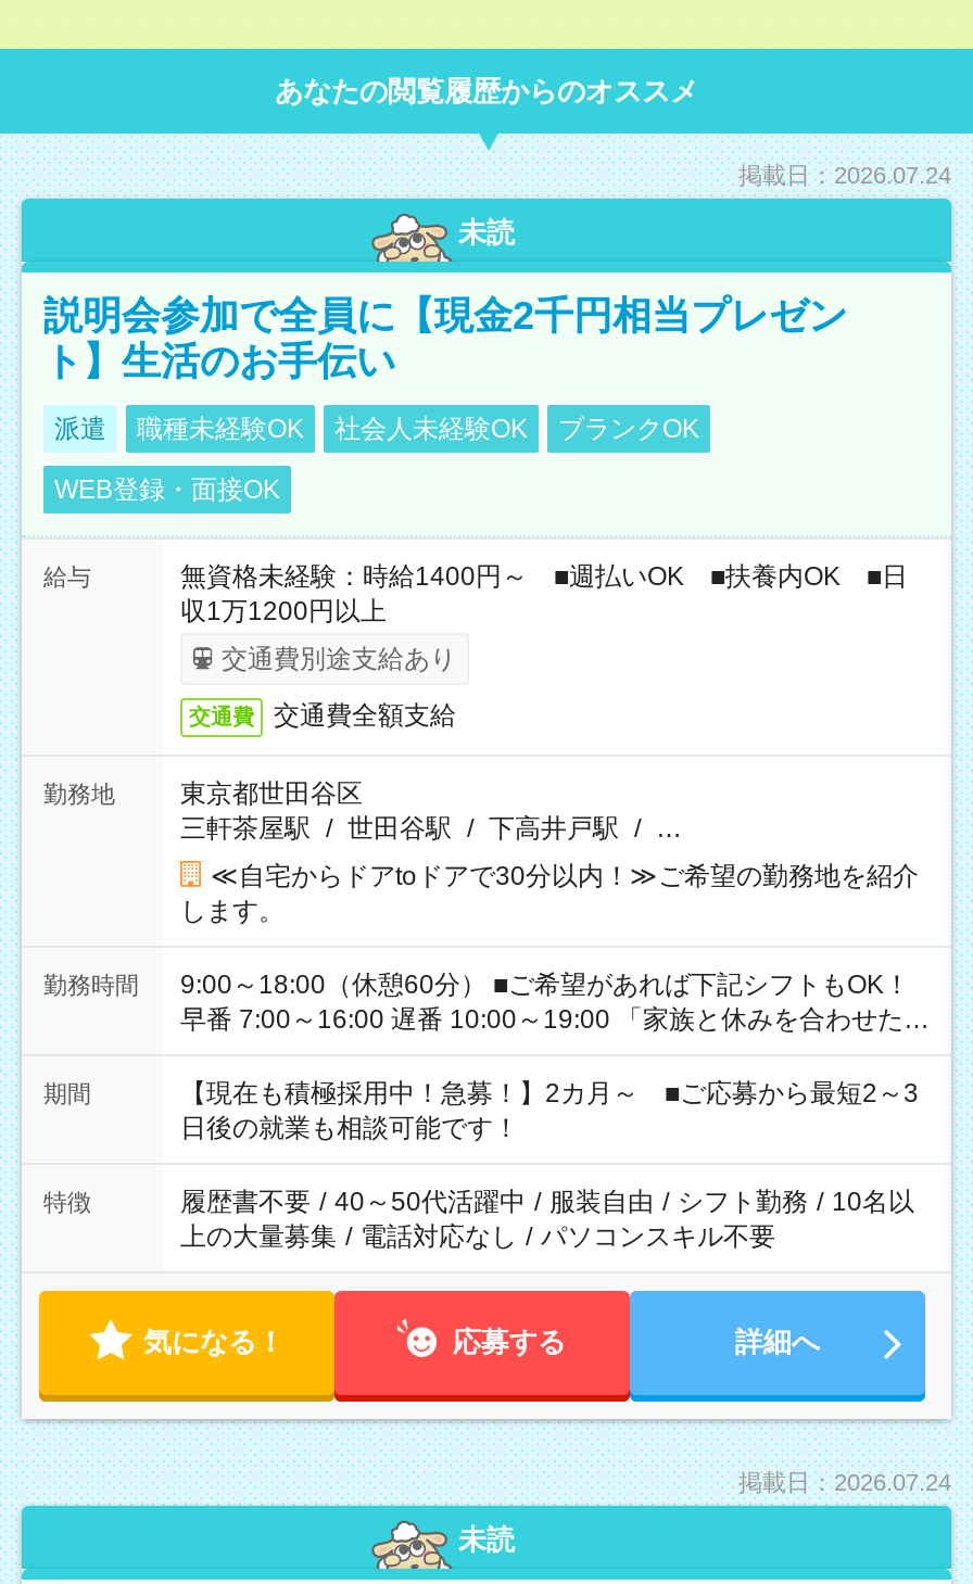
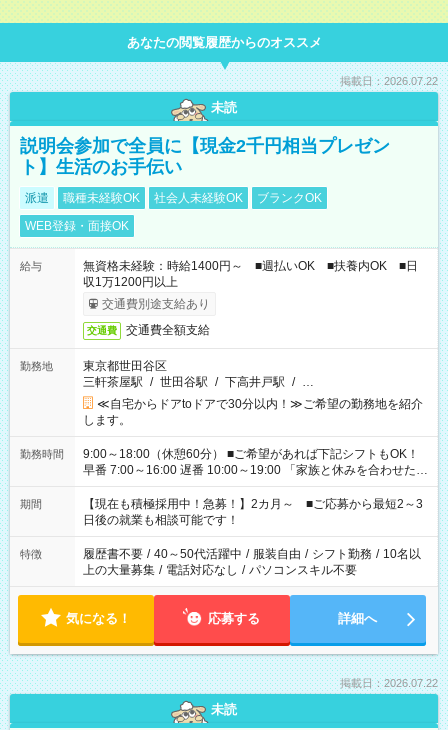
[738,162,951,188] 掲載日：2026.07.24 -> [340,75,438,87] 掲載日：2026.07.22
[738,1469,951,1495] 掲載日：2026.07.24 -> [340,677,438,689] 掲載日：2026.07.22

